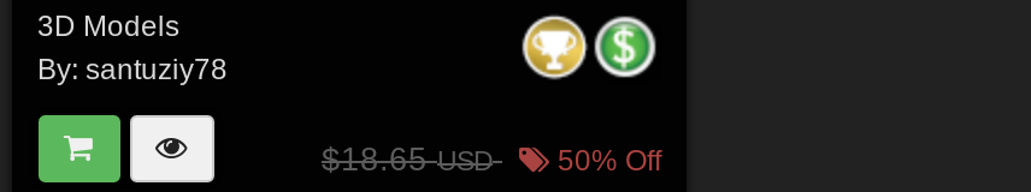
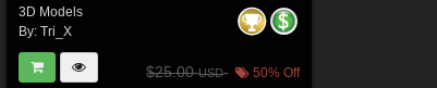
[37,53,228,86] By: santuziy78 -> [18,24,71,39] By: Tri_X
[322,143,661,179] $18.65USD 50% Off -> [147,65,300,81] $25.00USD 50% Off

